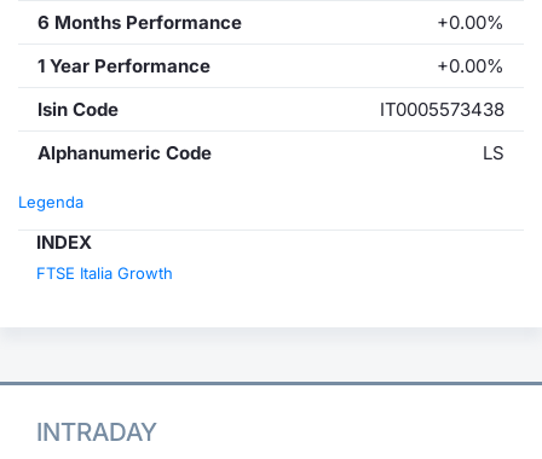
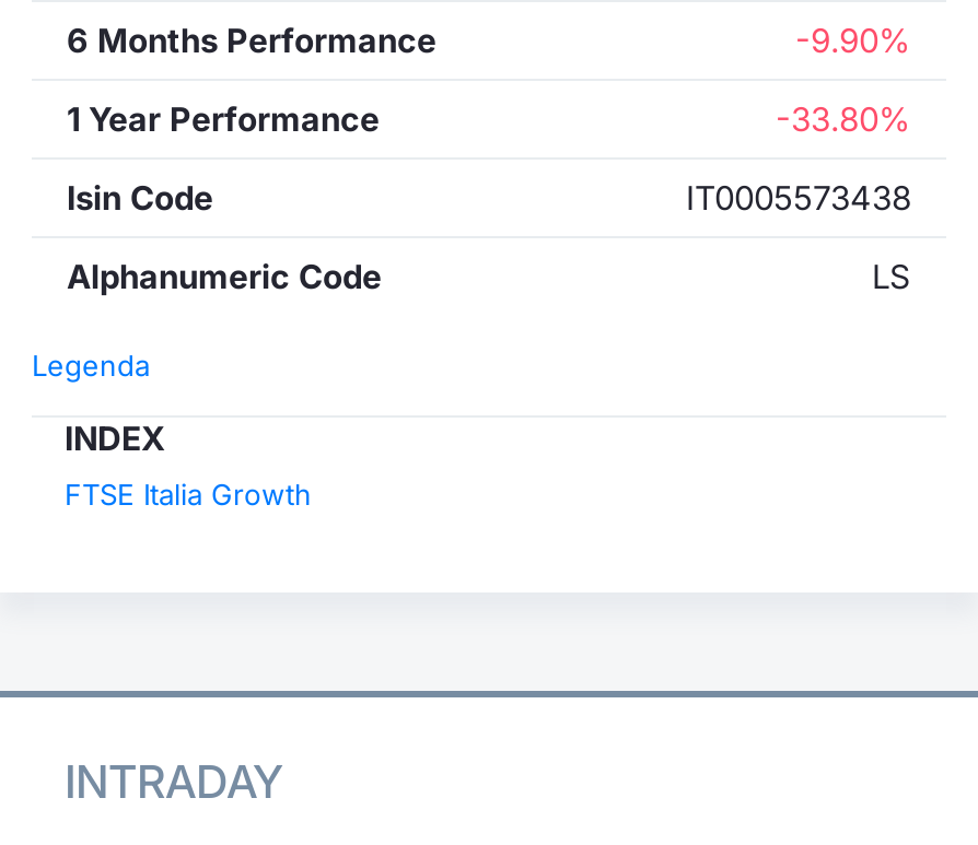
[437,10,504,33] +0.00% -> [795,19,911,60] -9.90%
[437,54,504,77] +0.00% -> [776,97,911,139] -33.80%

